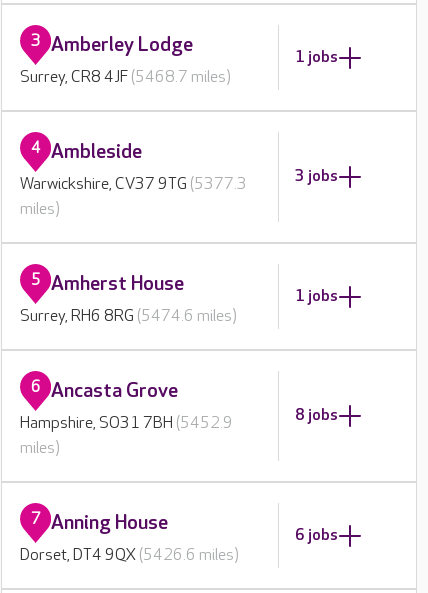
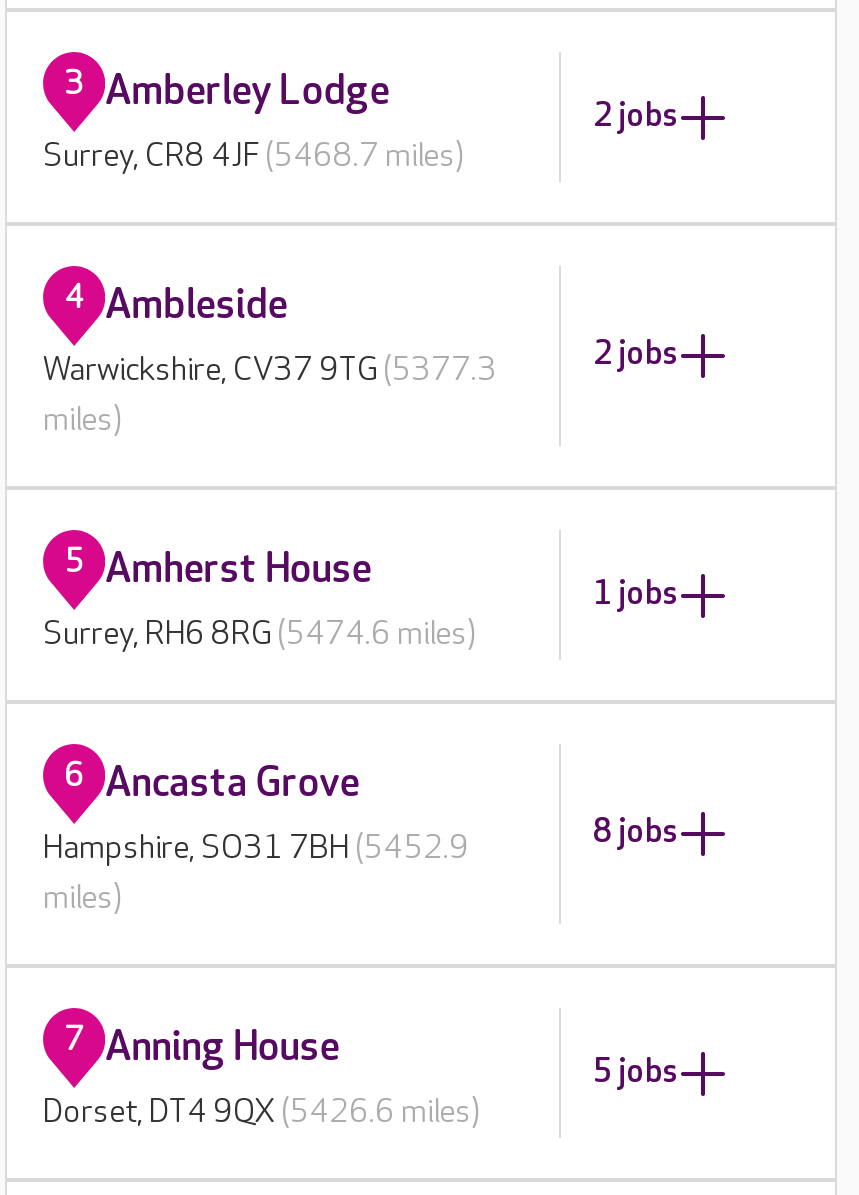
[295,47,338,66] 1 jobs -> [593,97,679,135] 2 jobs
[295,167,338,186] 3 jobs -> [593,336,679,374] 2 jobs
[295,525,338,544] 6 jobs -> [593,1053,679,1091] 5 jobs

